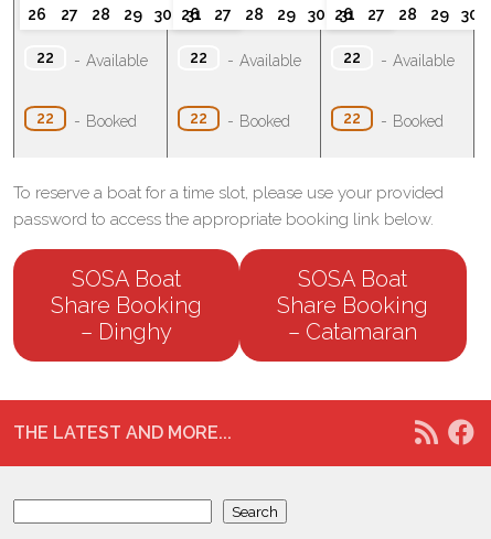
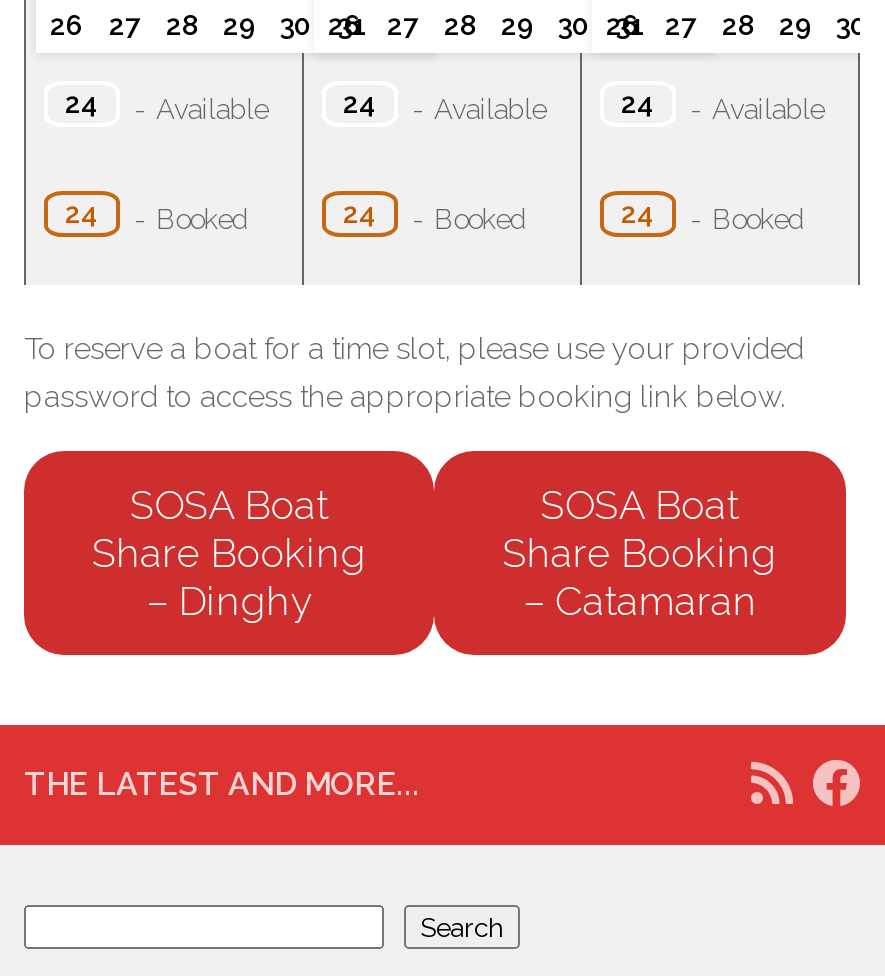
[36,48,148,69] 22 - Available -> [65,87,268,124] 24 - Available
[190,48,301,69] 22 - Available -> [343,87,546,124] 24 - Available
[343,48,455,69] 22 - Available -> [621,87,824,124] 24 - Available
[36,109,137,130] 22 - Booked -> [65,197,248,234] 24 - Booked
[190,109,290,130] 22 - Booked -> [343,197,526,234] 24 - Booked
[343,109,444,130] 22 - Booked -> [621,197,804,234] 24 - Booked

